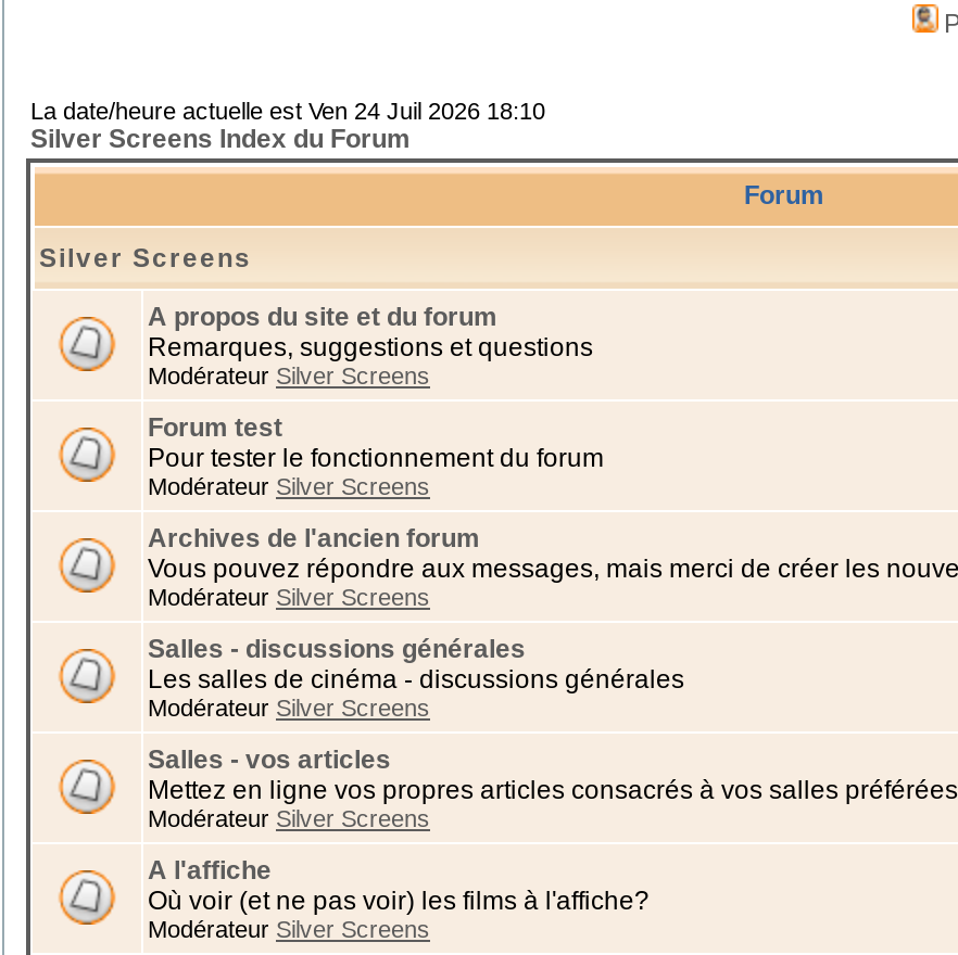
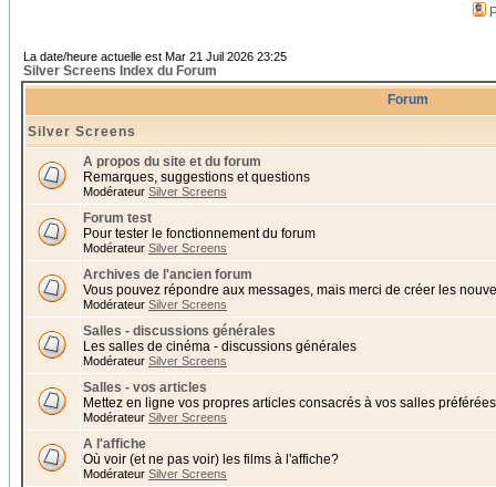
[30,98,545,124] La date/heure actuelle est Ven 24 Juil 2026 18:10 -> [23,50,287,63] La date/heure actuelle est Mar 21 Juil 2026 23:25

